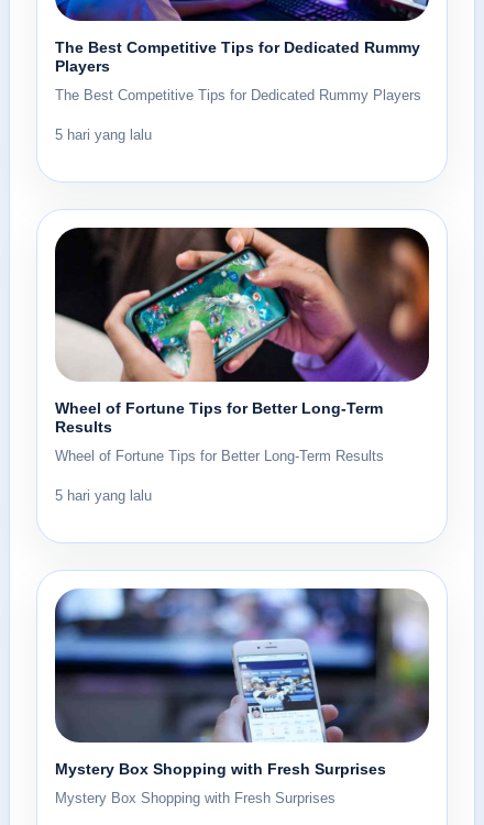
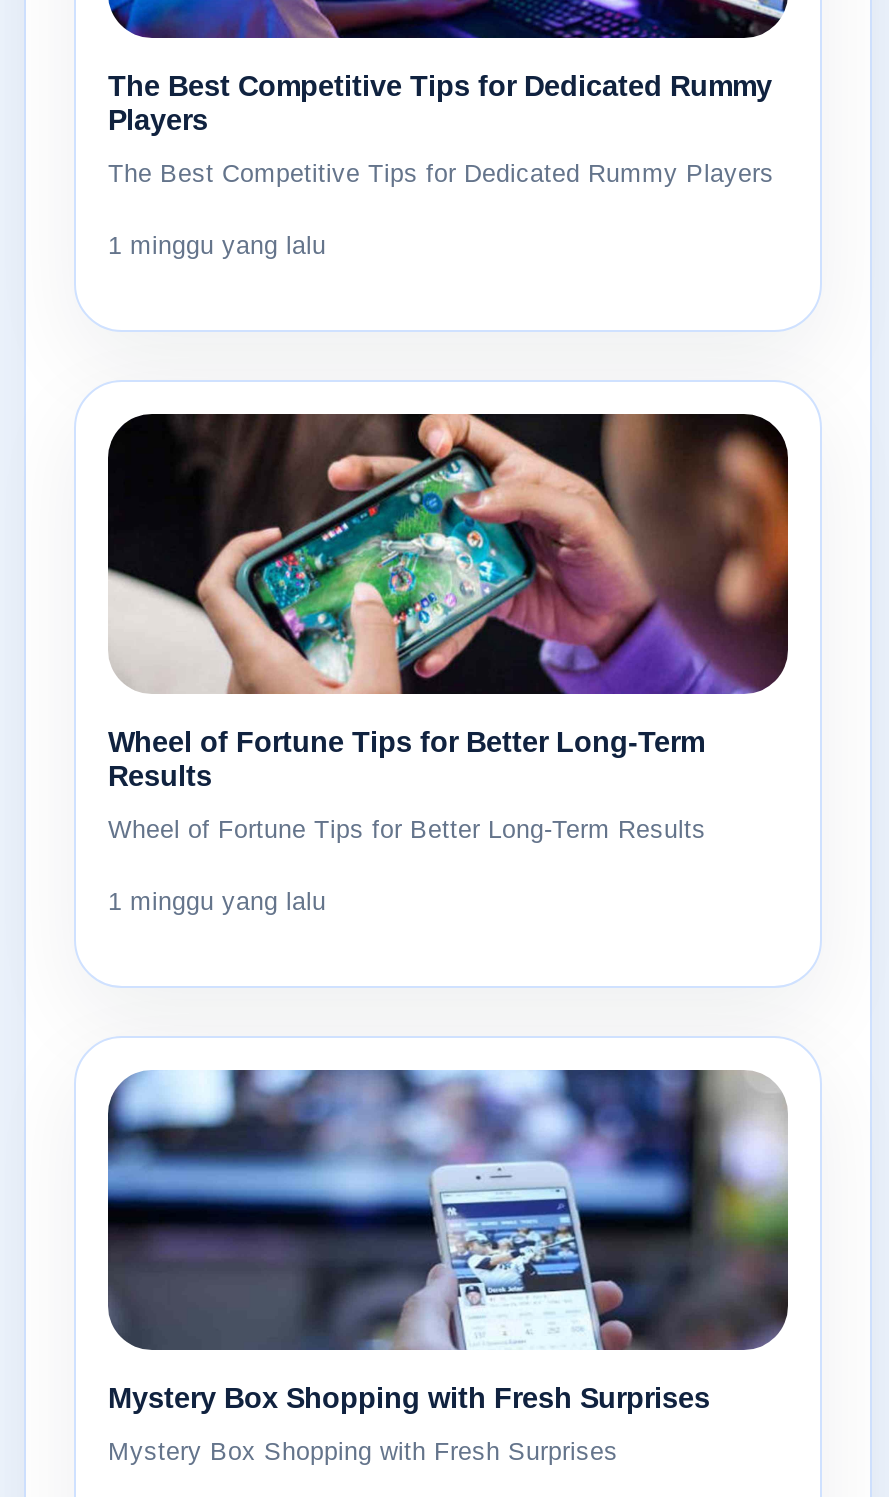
[55,128,152,143] 5 hari yang lalu -> [108,232,326,260] 1 minggu yang lalu
[55,489,152,504] 5 hari yang lalu -> [108,888,326,916] 1 minggu yang lalu

